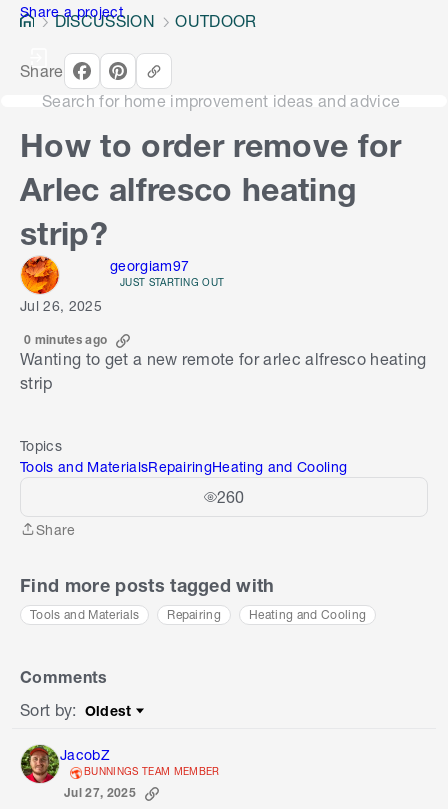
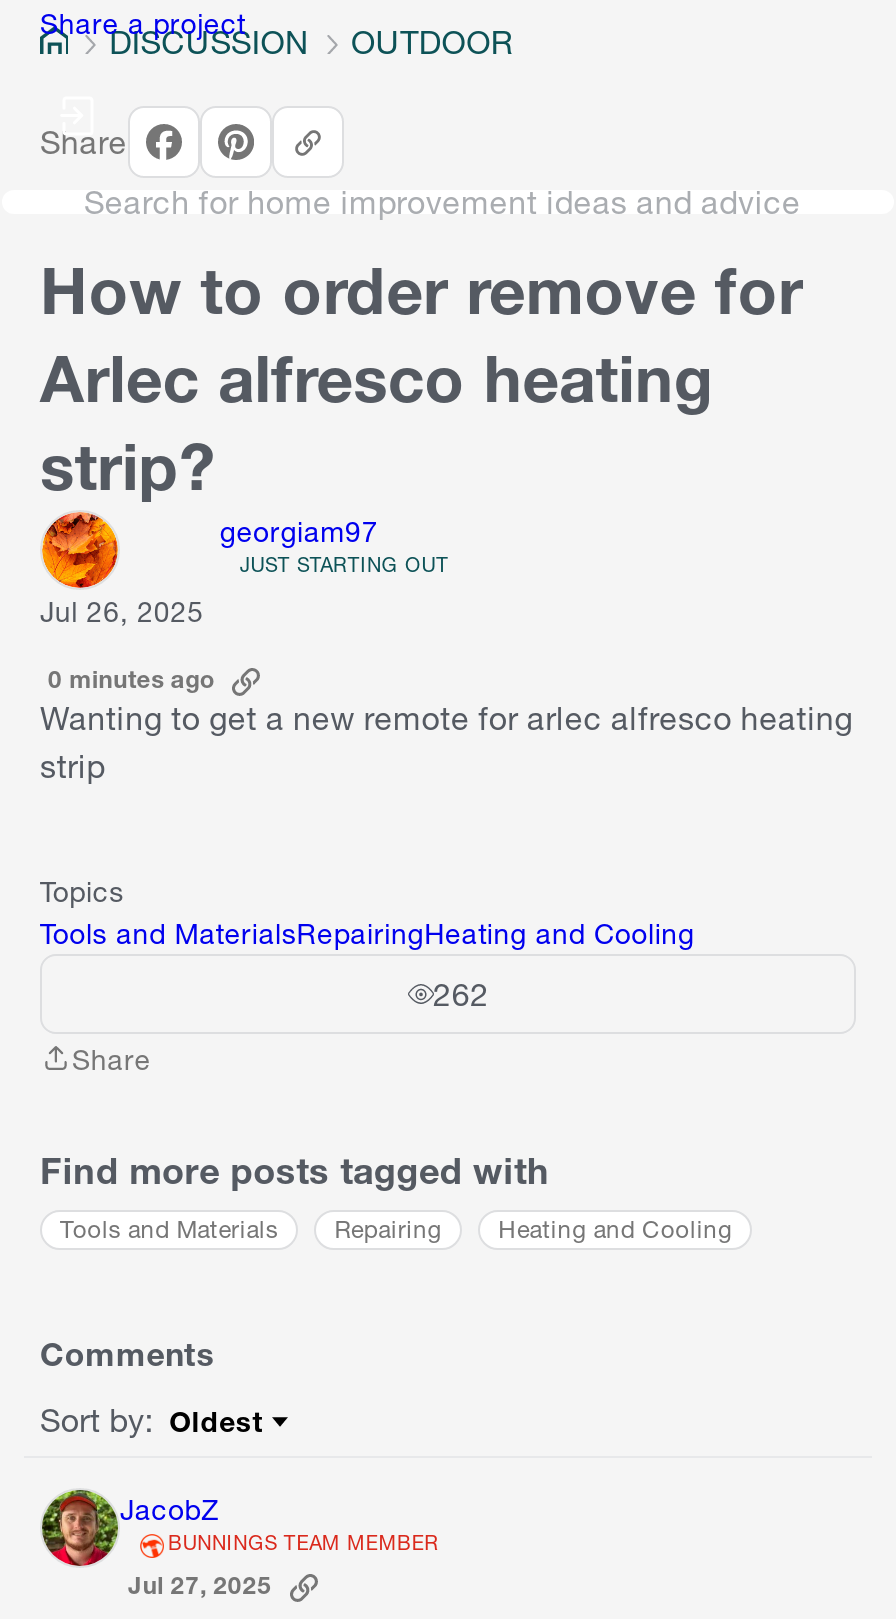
[216,487,244,506] 260 -> [433,975,489,1013] 262

